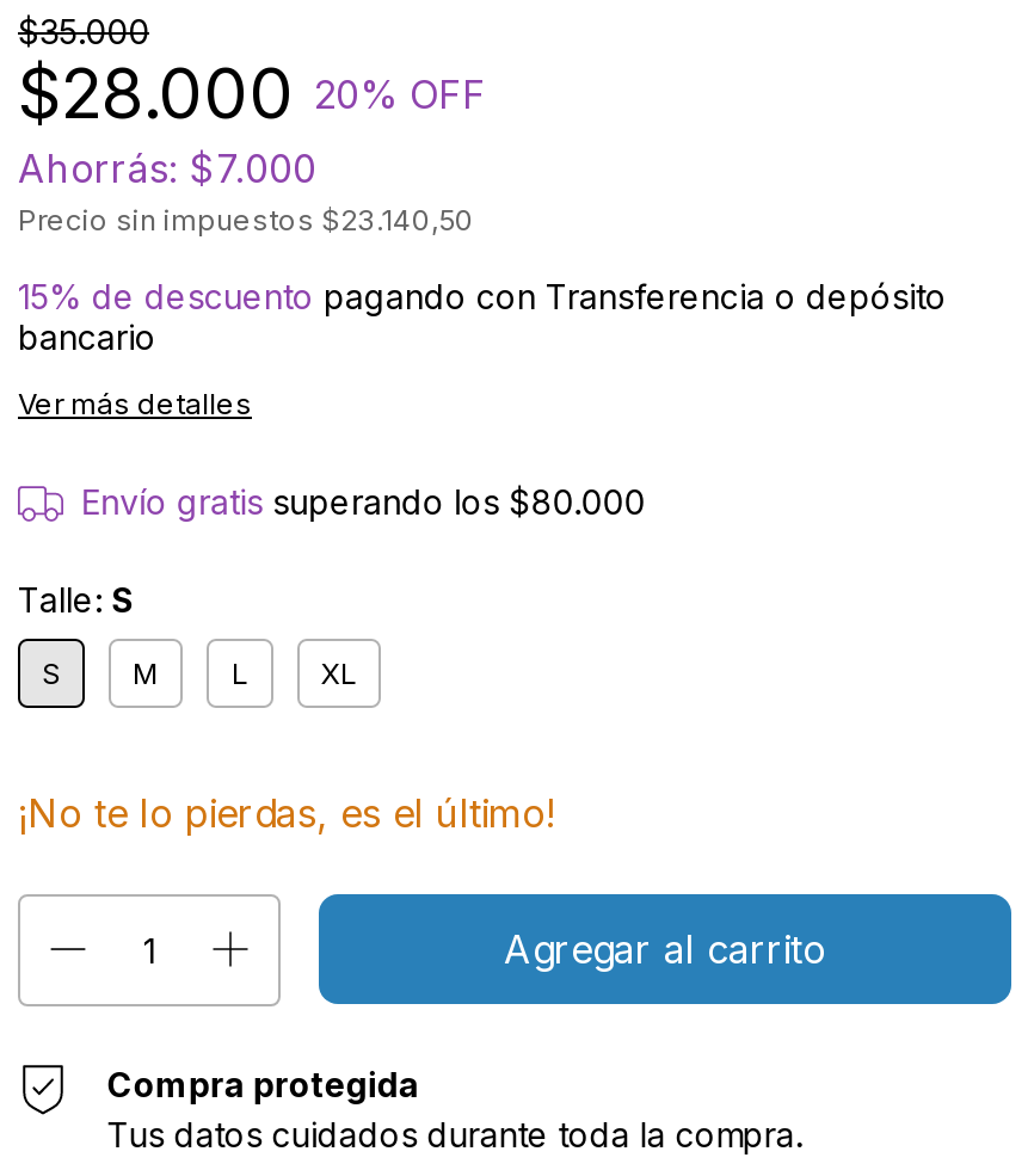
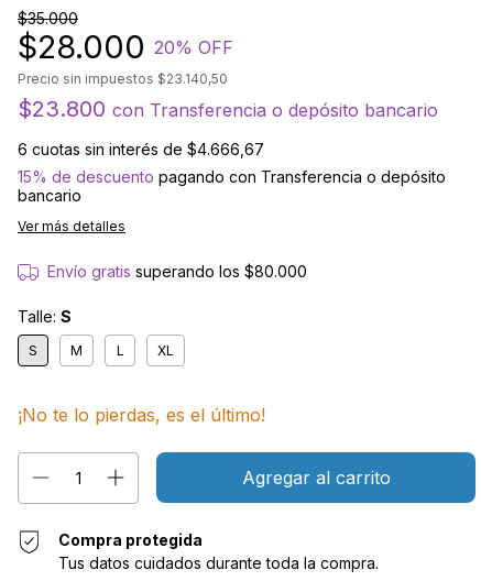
[18,145,316,193] Ahorrás: $7.000 -> none
moved [18,202,474,238] -> [18,71,228,87]: Precio sin impuestos $23.140,50
none -> [18,96,438,159] $23.800 con Transferencia o depósito bancario | 6 cuotas sin interés de $4.666,67

